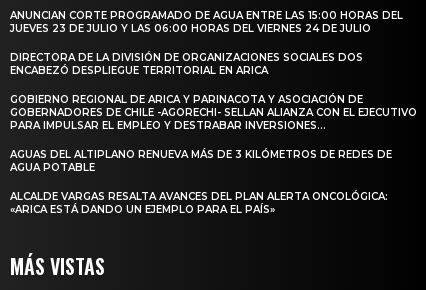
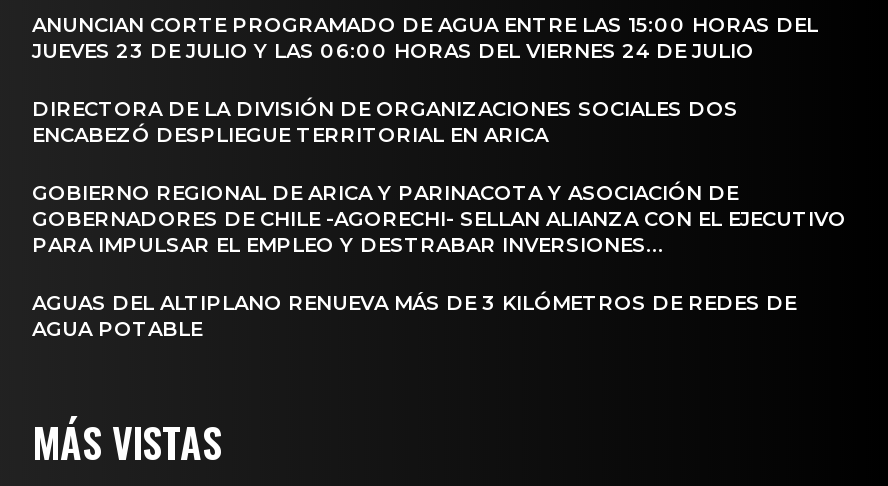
[10,190,388,216] ALCALDE VARGAS RESALTA AVANCES DEL PLAN ALERTA ONCOLÓGICA: | «ARICA ESTÁ DANDO UN EJEMPLO PARA EL PAÍS» -> none

